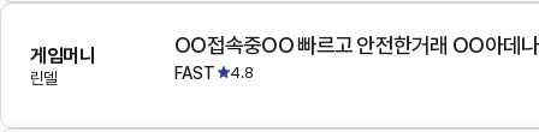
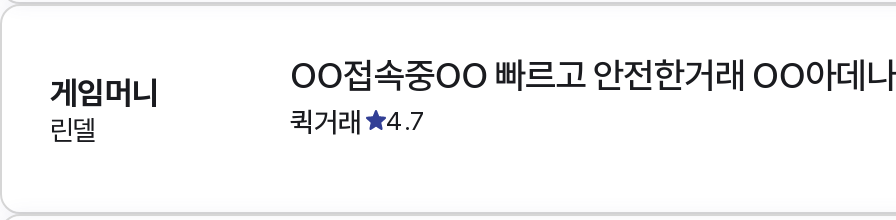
[174,63,254,82] FAST | 4.8 -> [290,105,426,137] 퀵거래 | 4.7

